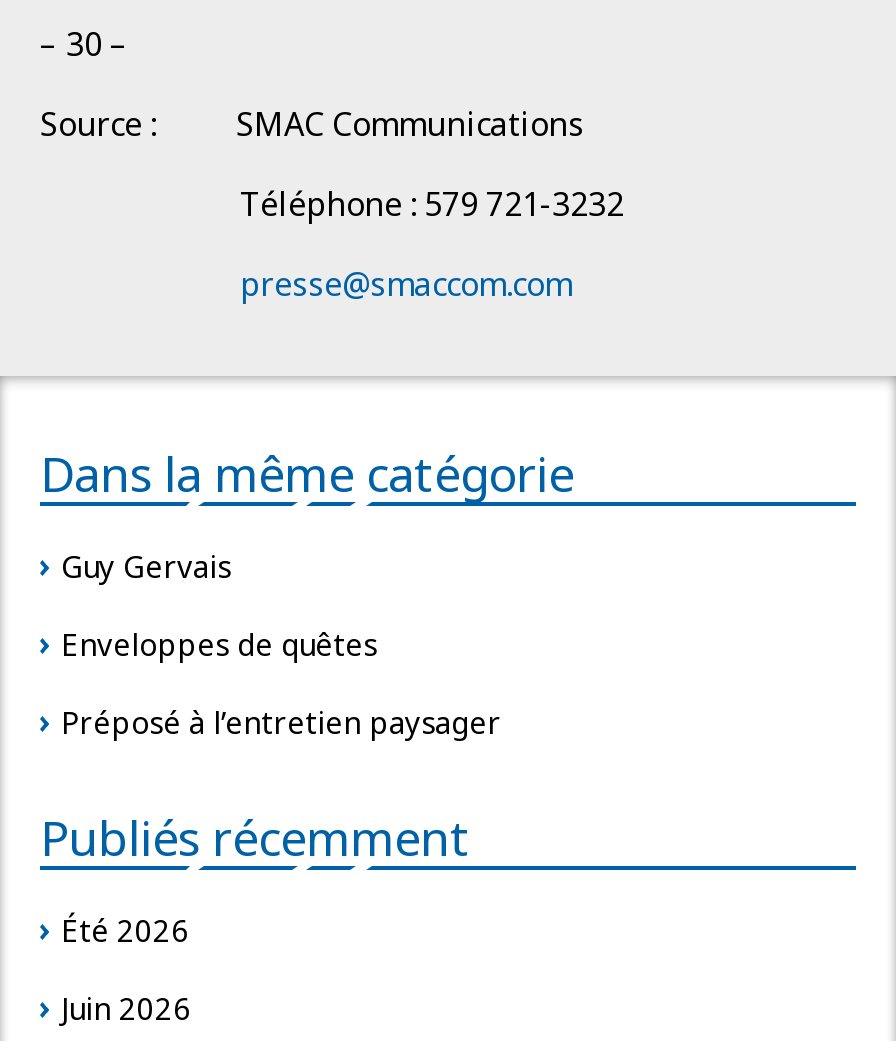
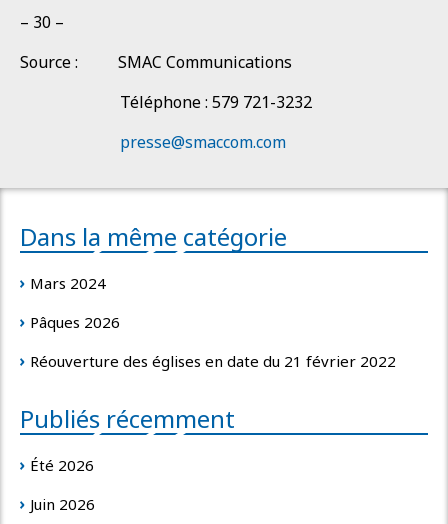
[61,547,231,587] Guy Gervais -> [30,273,106,293] Mars 2024
[61,625,377,665] Enveloppes de quêtes -> [30,312,120,332] Pâques 2026
[61,703,501,743] Préposé à l’entretien paysager -> [30,351,396,371] Réouverture des églises en date du 21 février 2022

